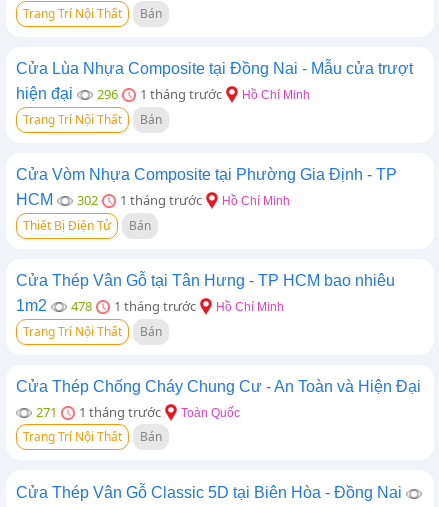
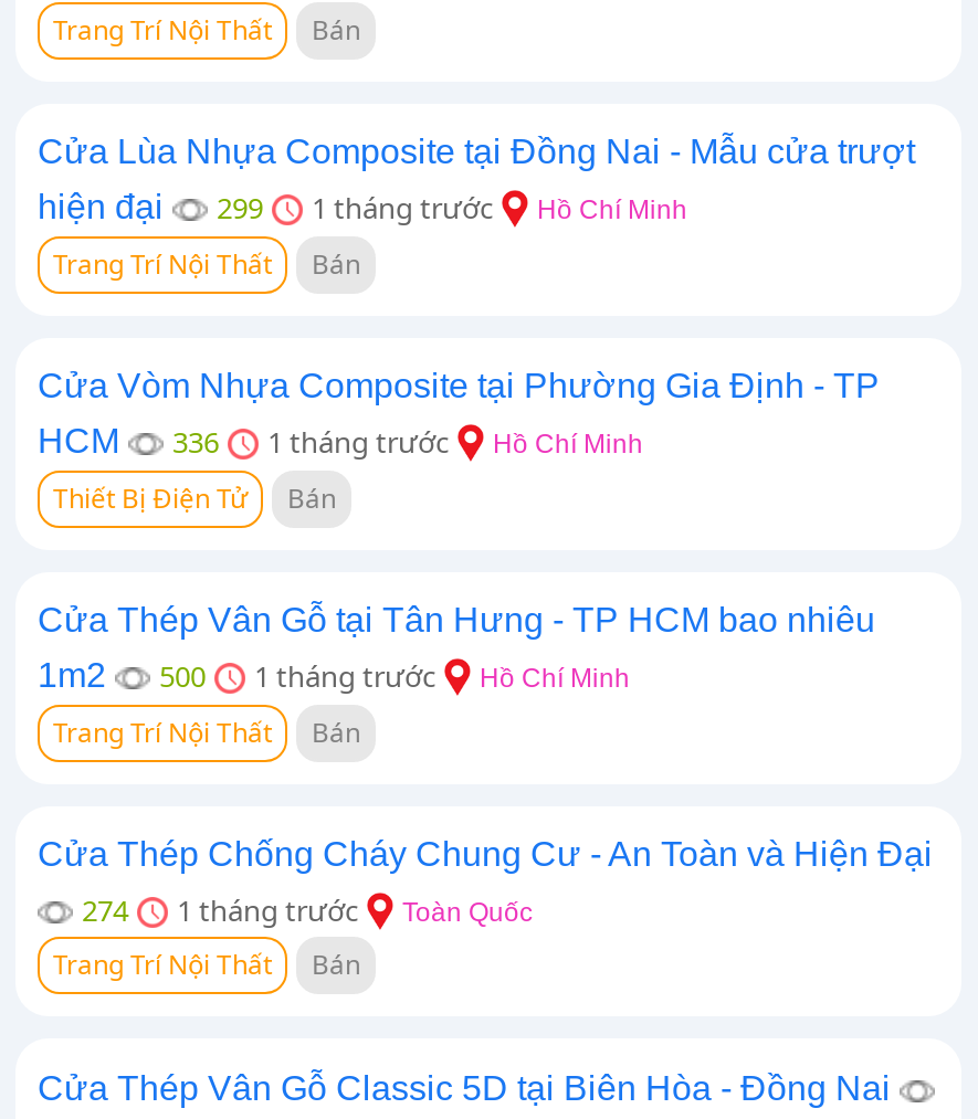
[16,85,310,103] hiện đại 296 1 tháng trước Hồ Chí Minh -> [38,188,687,228] hiện đại 299 1 tháng trước Hồ Chí Minh
[16,191,290,209] HCM 302 1 tháng trước Hồ Chí Minh -> [38,422,643,462] HCM 336 1 tháng trước Hồ Chí Minh
[16,297,284,315] 1m2 478 1 tháng trước Hồ Chí Minh -> [38,656,630,696] 1m2 500 1 tháng trước Hồ Chí Minh
[36,403,240,421] 271 1 tháng trước Toàn Quốc -> [82,890,533,930] 274 1 tháng trước Toàn Quốc

